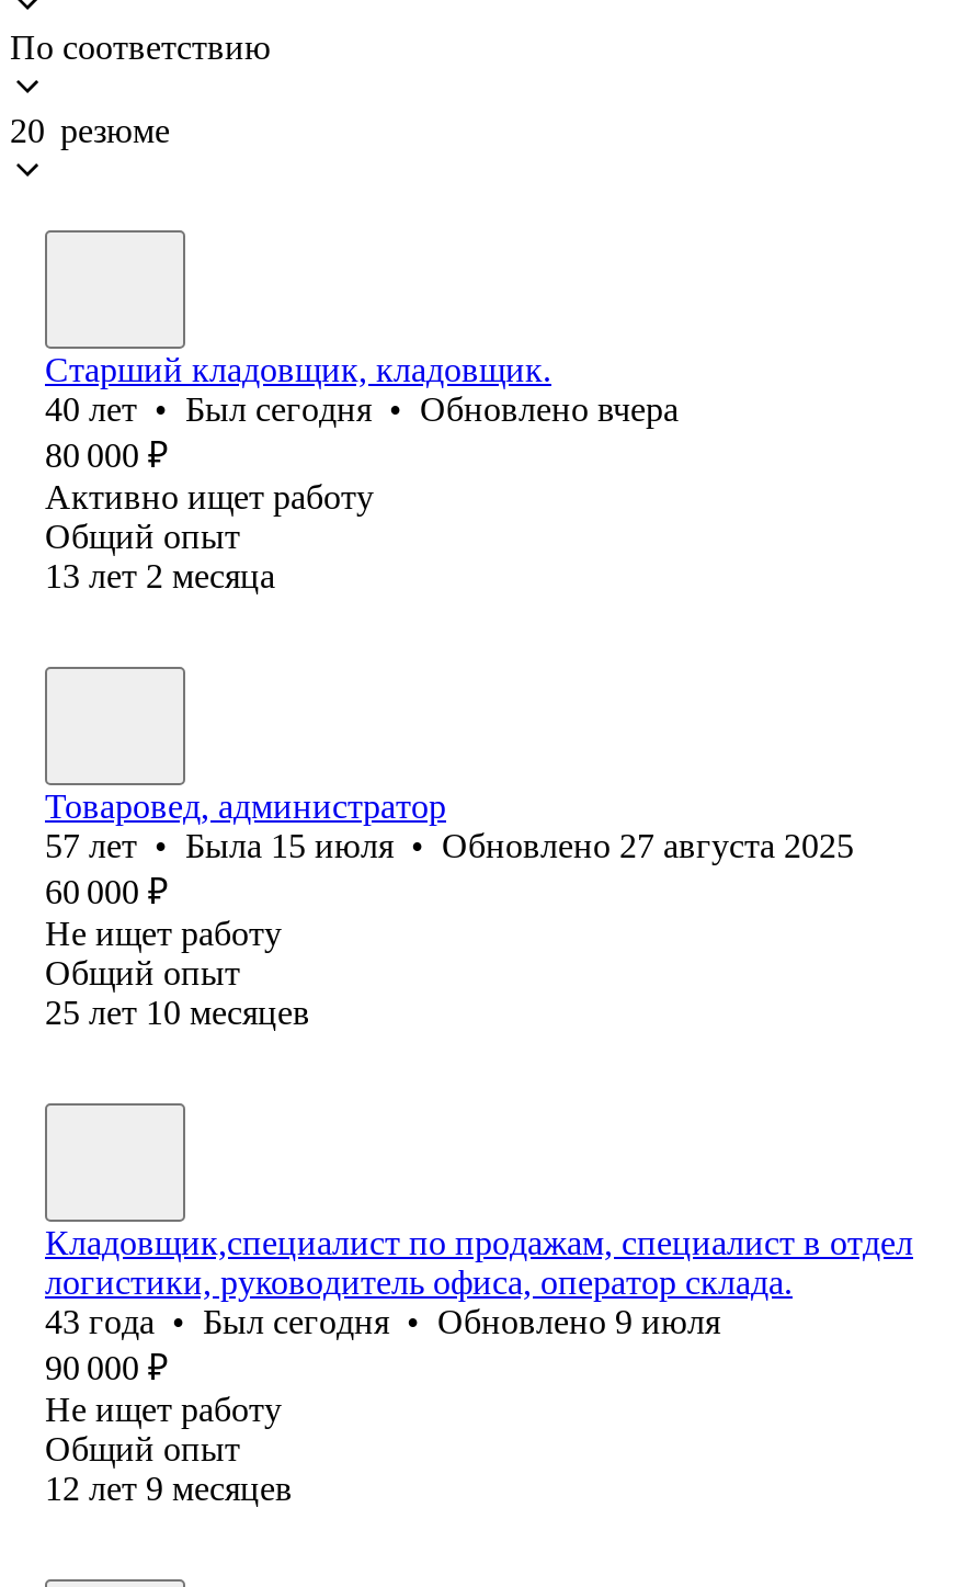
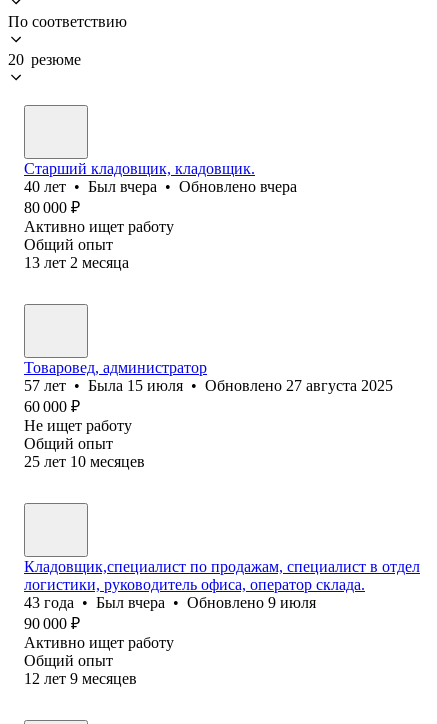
[45,390,679,428] 40 лет • Был сегодня • Обновлено вчера -> [24,178,297,195] 40 лет • Был вчера • Обновлено вчера
[45,1303,720,1340] 43 года • Был сегодня • Обновлено 9 июля -> [24,594,316,611] 43 года • Был вчера • Обновлено 9 июля
[45,1390,282,1428] Не ищет работу -> [24,634,174,651] Активно ищет работу

